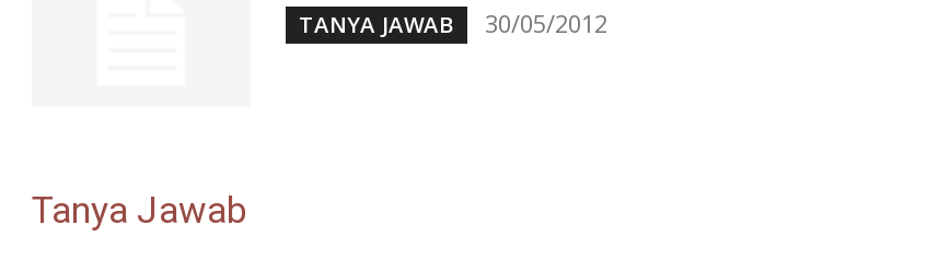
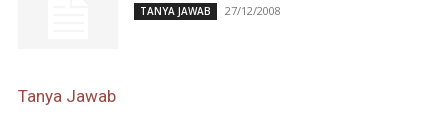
[299,6,607,39] TANYA JAWAB 30/05/2012 -> [140,3,281,18] TANYA JAWAB 27/12/2008

